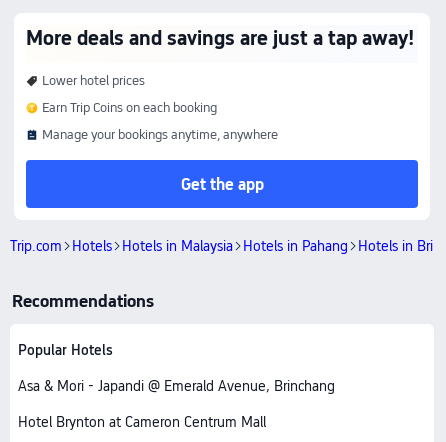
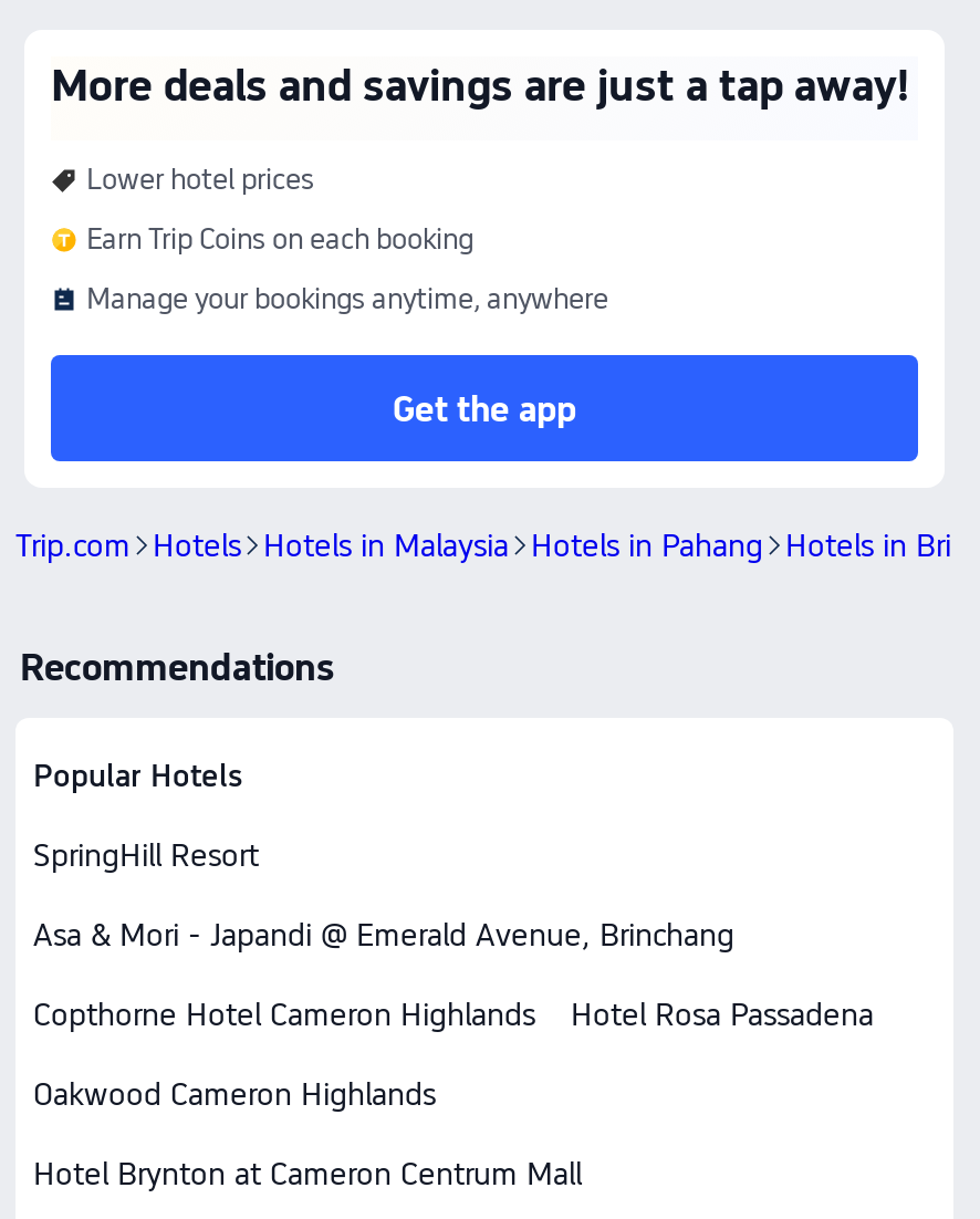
none -> [33,837,259,873] SpringHill Resort
none -> [33,997,874,1112] Copthorne Hotel Cameron Highlands | Hotel Rosa Passadena | Oakwood Cameron Highlands

